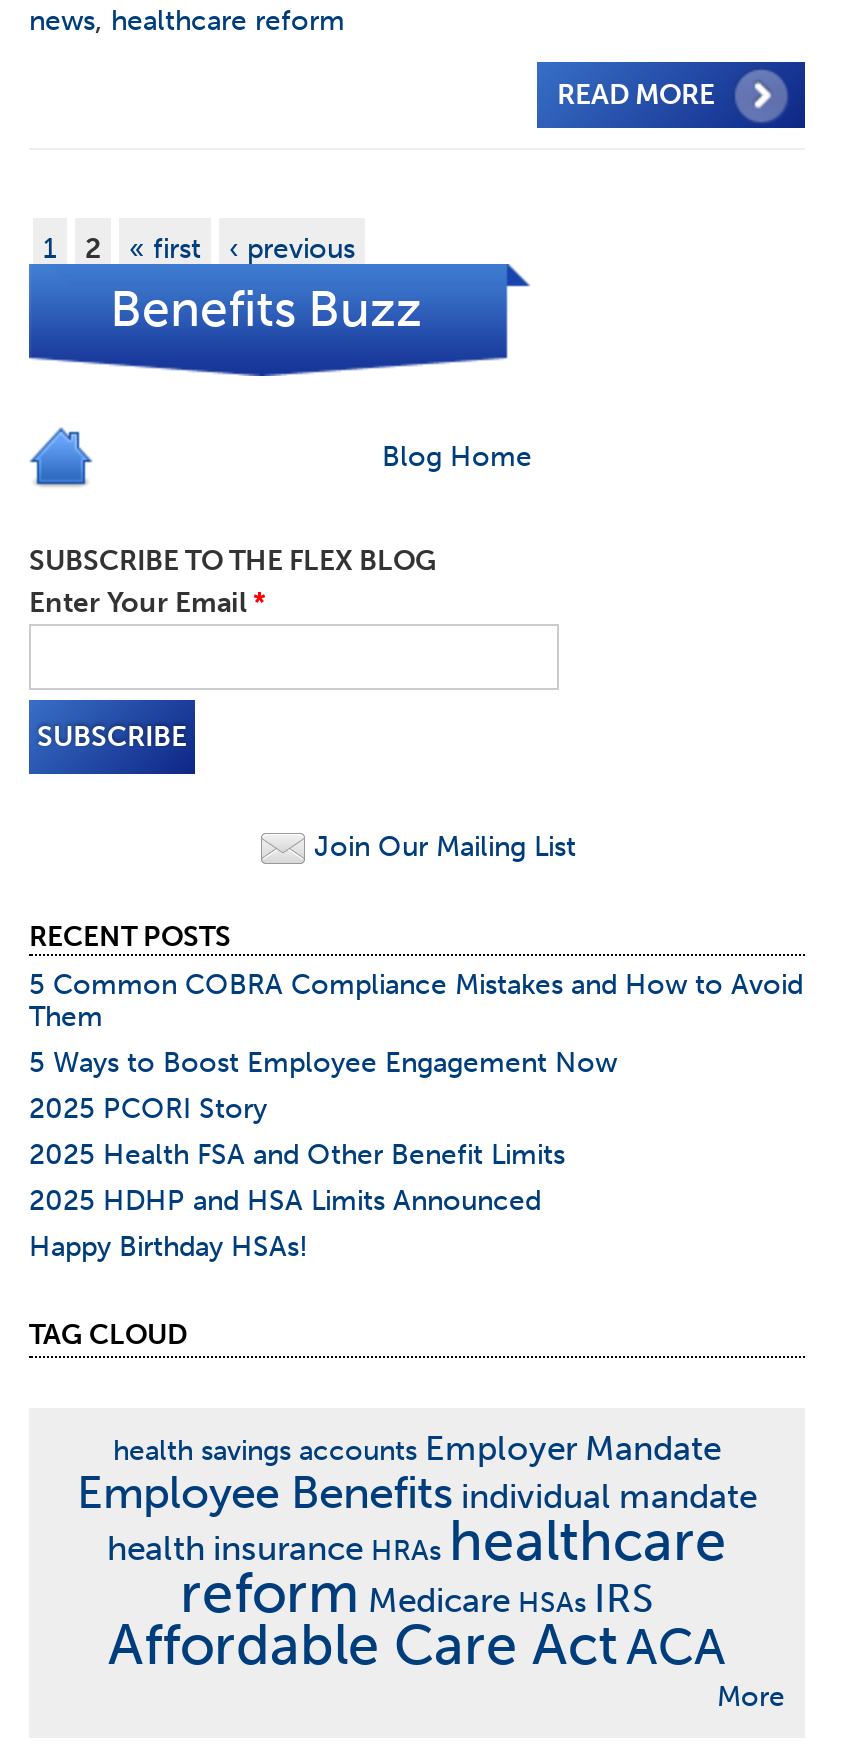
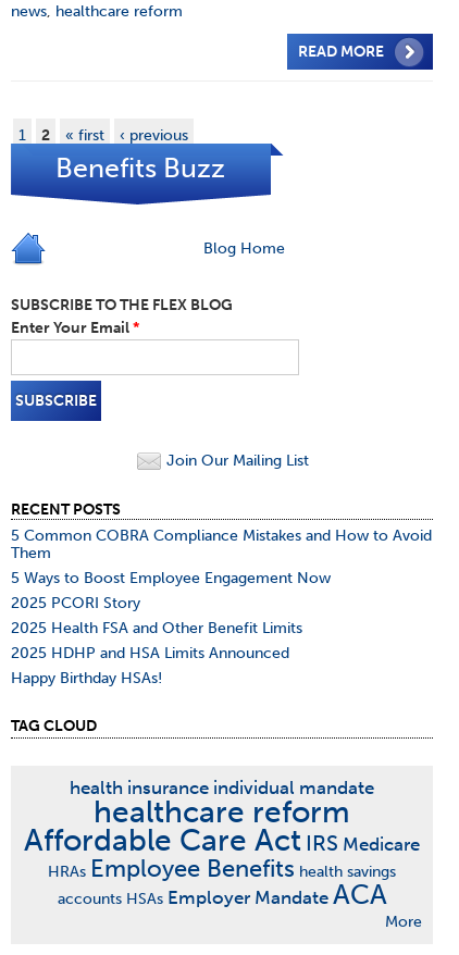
[77,1429,757,1679] health savings accounts Employer Mandate | Employee Benefits individual mandate | health insurance HRAs healthcare | reform Medicare HSAs IRS | Affordable Care Act ACA -> [24,777,420,912] health insurance individual mandate | healthcare reform | Affordable Care Act IRS Medicare | HRAs Employee Benefits health savings | accounts HSAs Employer Mandate ACA

